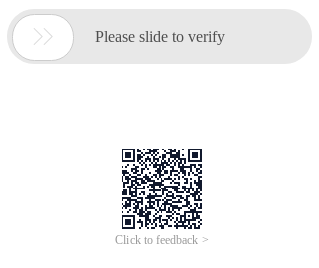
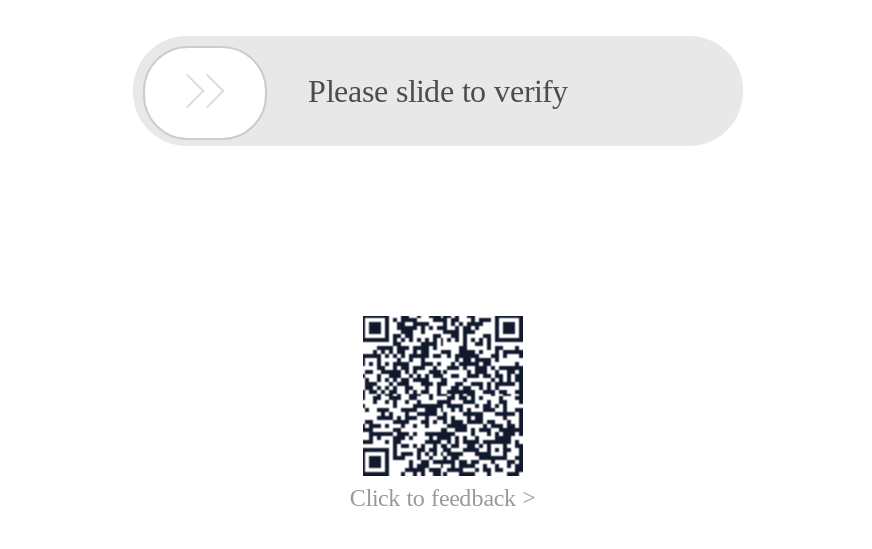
[121,148,203,230] [image] -> [363,314,525,478] [image]

